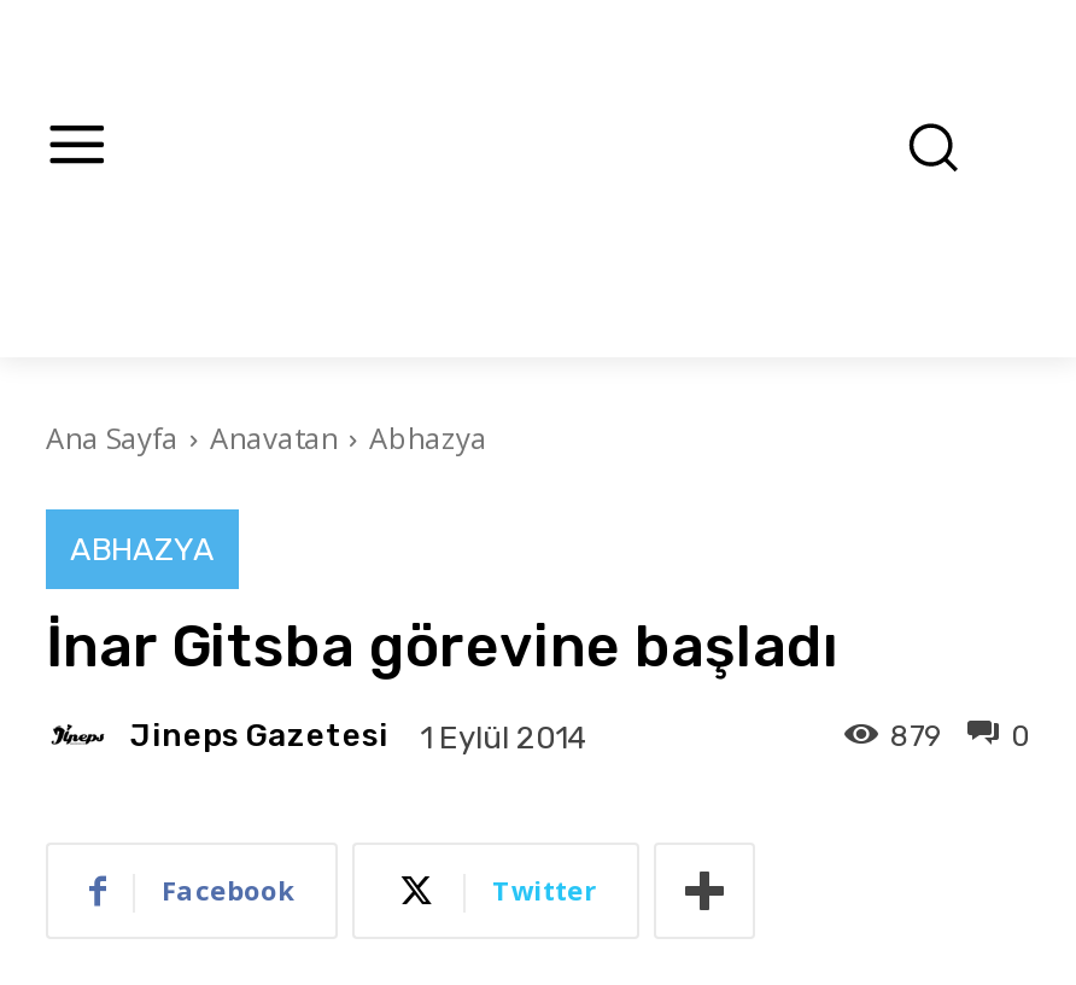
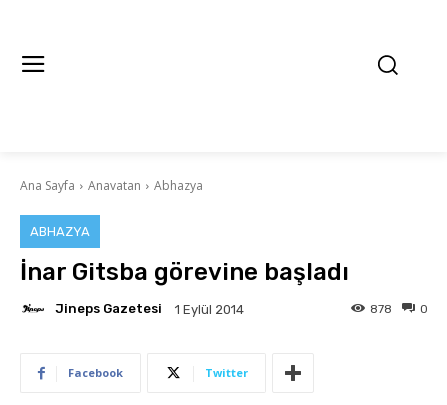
[890,719,1030,753] 879 0 -> [370,302,428,316] 878 0

